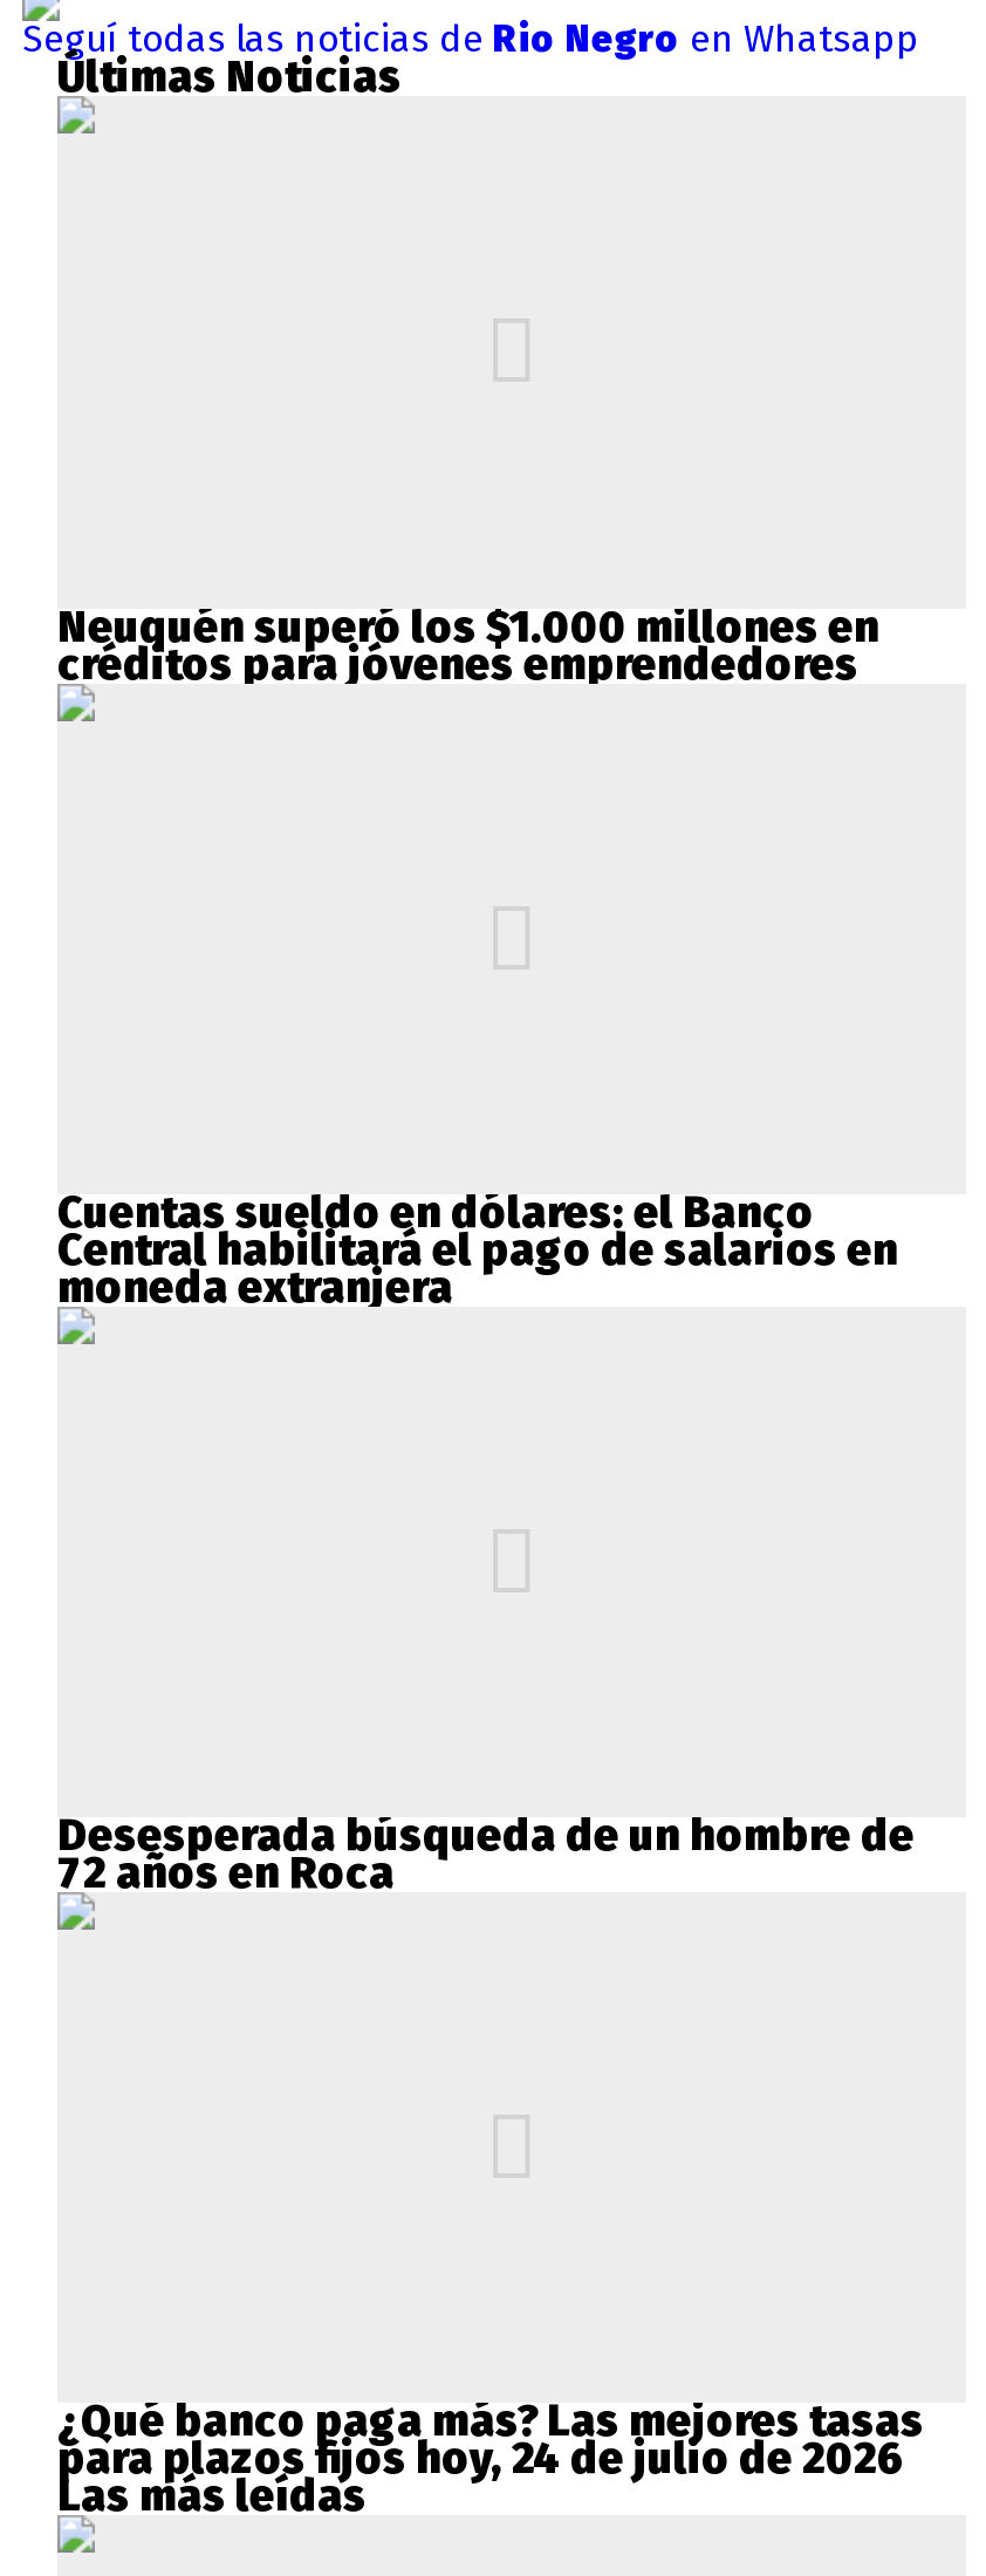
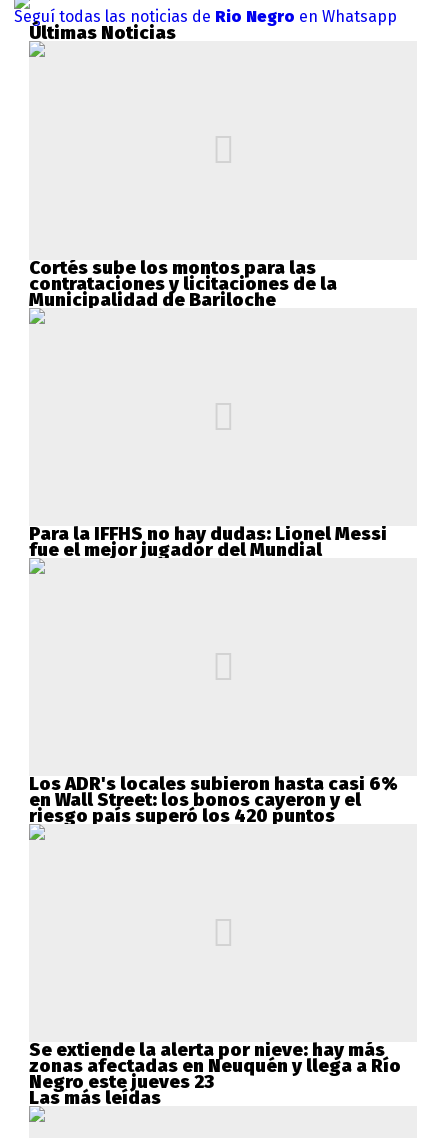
[57,601,879,690] Neuquén superó los $1.000 millones en | créditos para jóvenes emprendedores -> [29,256,337,310] Cortés sube los montos para las | contrataciones y licitaciones de la | Municipalidad de Bariloche
[57,1187,898,1313] Cuentas sueldo en dólares: el Banco | Central habilitará el pago de salarios en | moneda extranjera -> [29,523,387,561] Para la IFFHS no hay dudas: Lionel Messi | fue el mejor jugador del Mundial
[57,1810,915,1899] Desesperada búsqueda de un hombre de | 72 años en Roca -> [29,773,398,827] Los ADR's locales subieron hasta casi 6% | en Wall Street: los bonos cayeron y el | riesgo país superó los 420 puntos
[57,2396,924,2485] ¿Qué banco paga más? Las mejores tasas | para plazos fijos hoy, 24 de julio de 2026 -> [29,1039,401,1093] Se extiende la alerta por nieve: hay más | zonas afectadas en Neuquén y llega a Río | Negro este jueves 23

